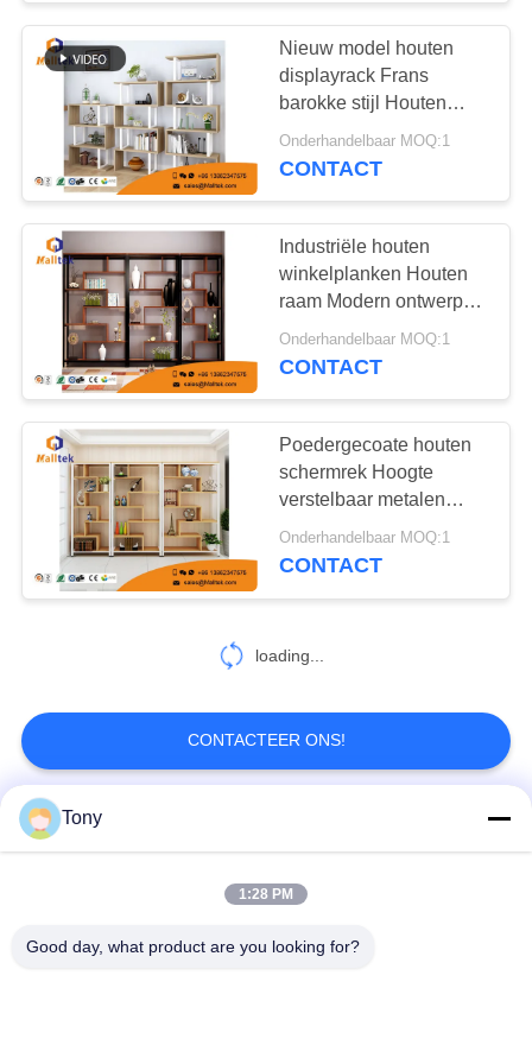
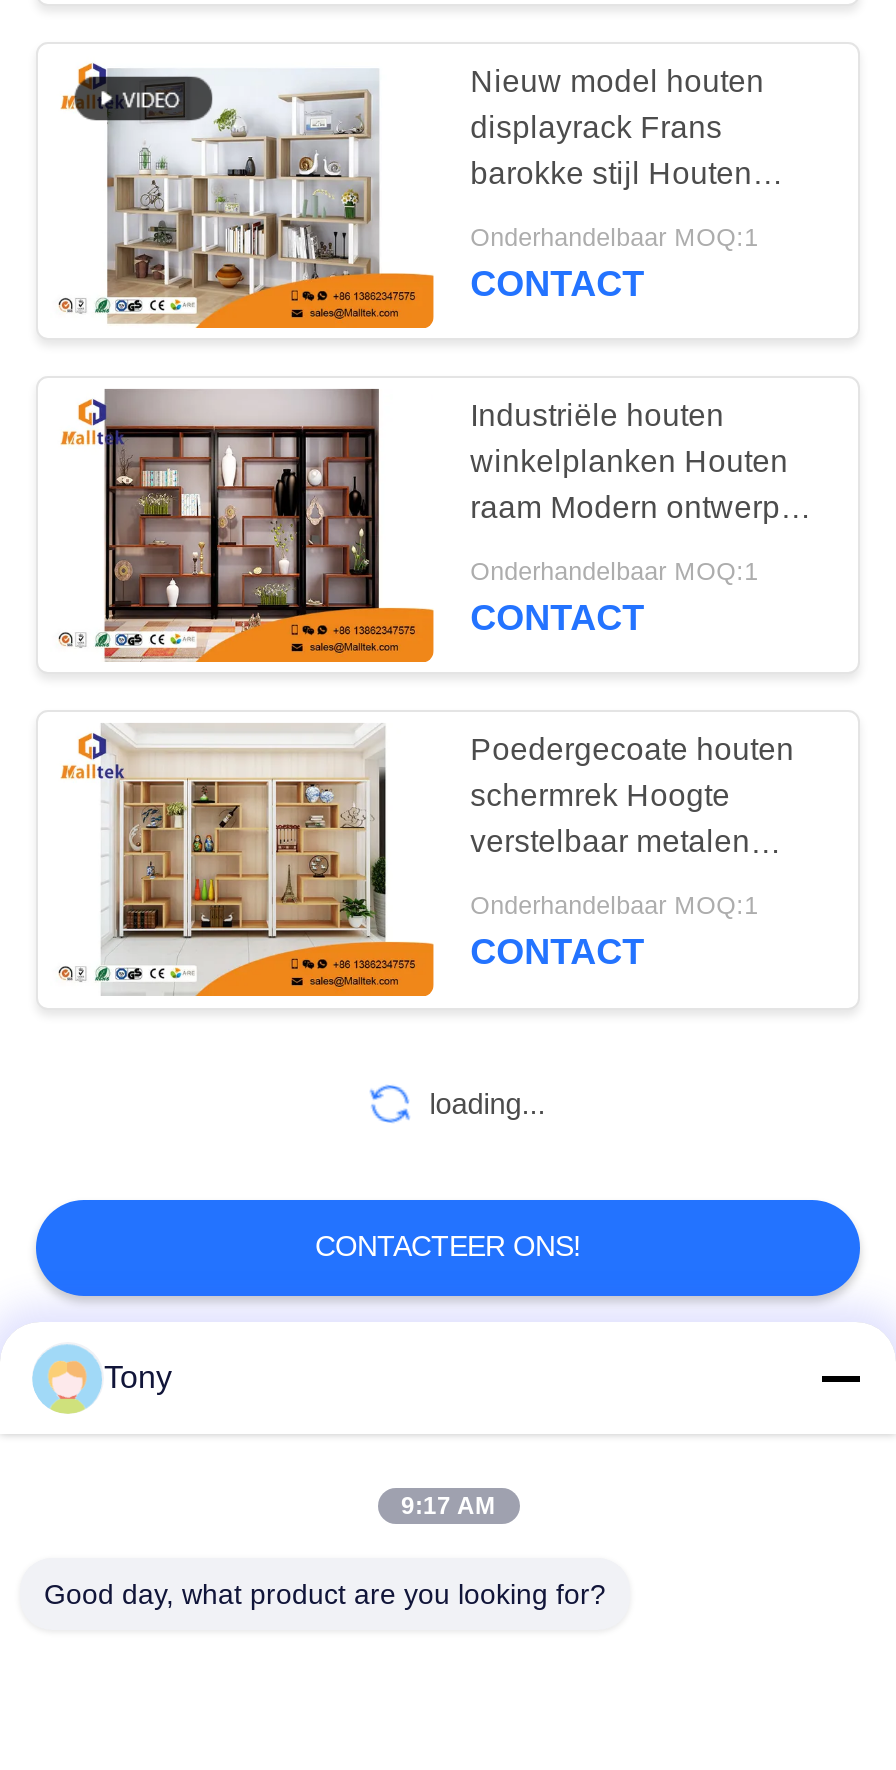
[239,886,293,902] 1:28 PM -> [401,1492,495,1520] 9:17 AM

